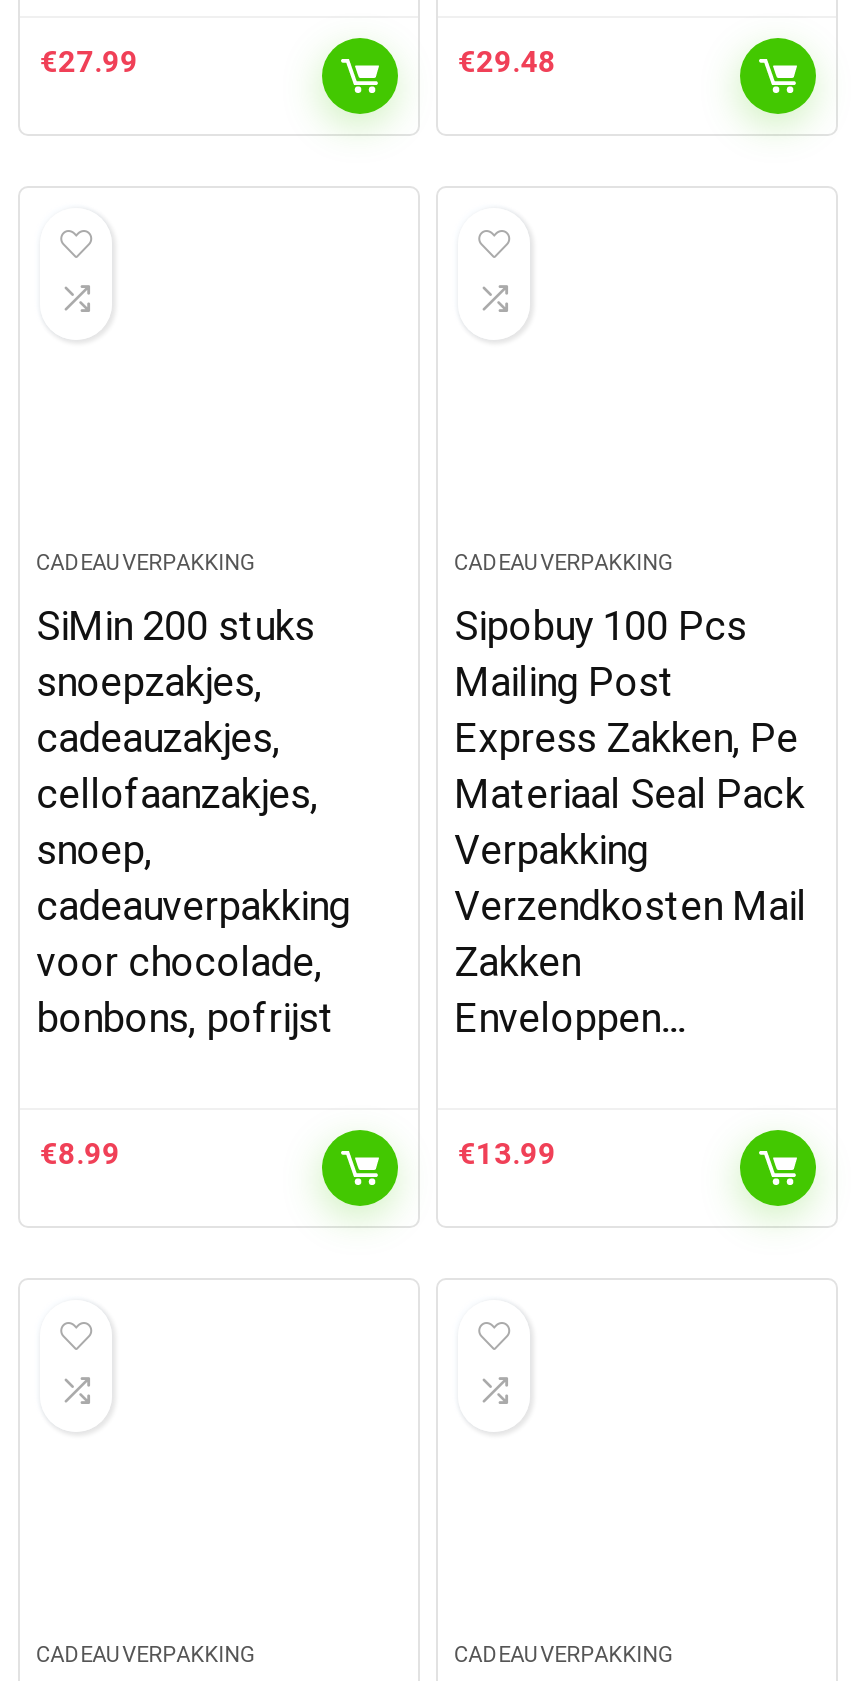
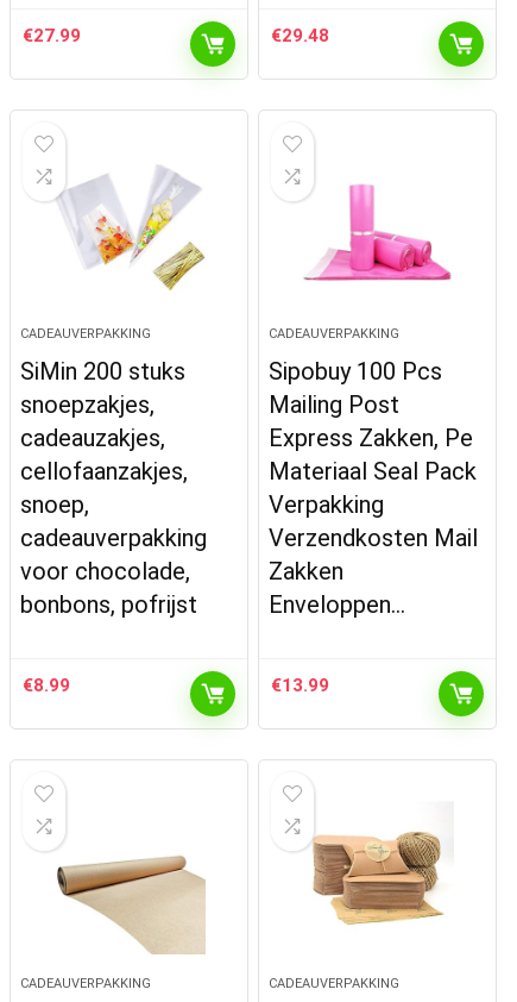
none -> [58,165,206,292] [image]
none -> [303,183,452,282] [image]
none -> [56,854,207,956] [image]
none -> [313,831,445,926] [image]

